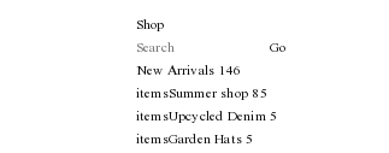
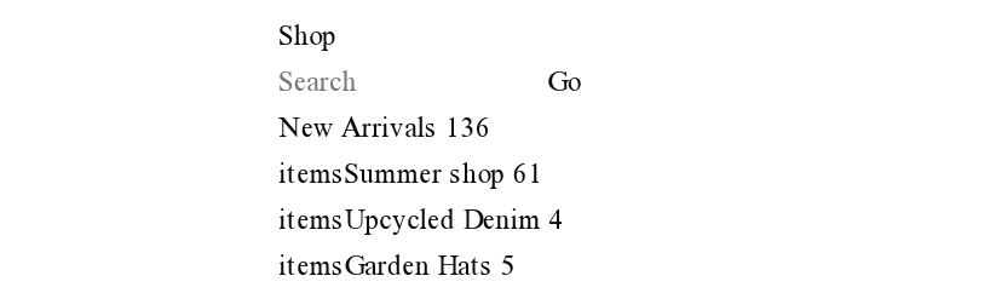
[136,65,241,78] New Arrivals 146 -> [279,117,491,144] New Arrivals 136
[136,88,267,101] itemsSummer shop 85 -> [279,163,543,190] itemsSummer shop 61
[136,111,277,124] itemsUpcycled Denim 5 -> [279,209,564,236] itemsUpcycled Denim 4

